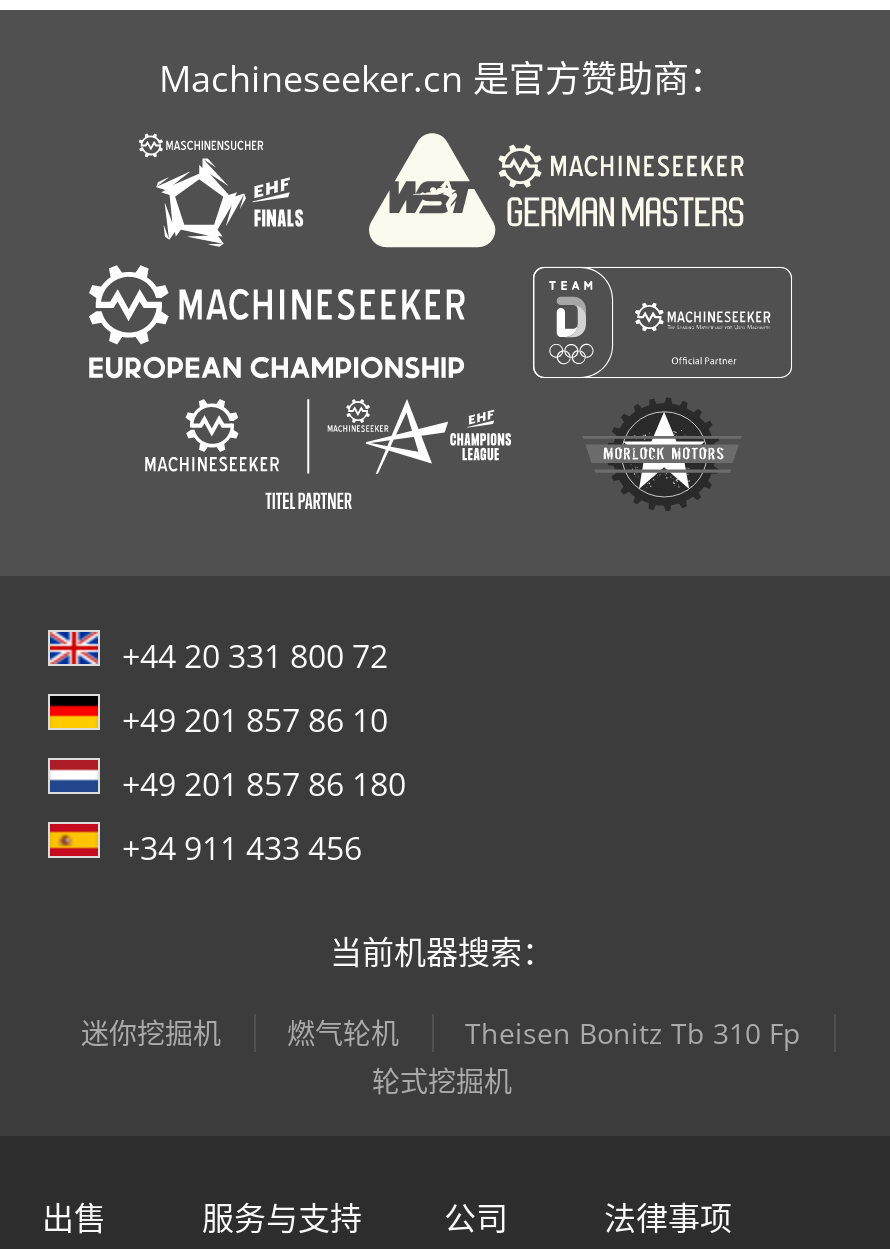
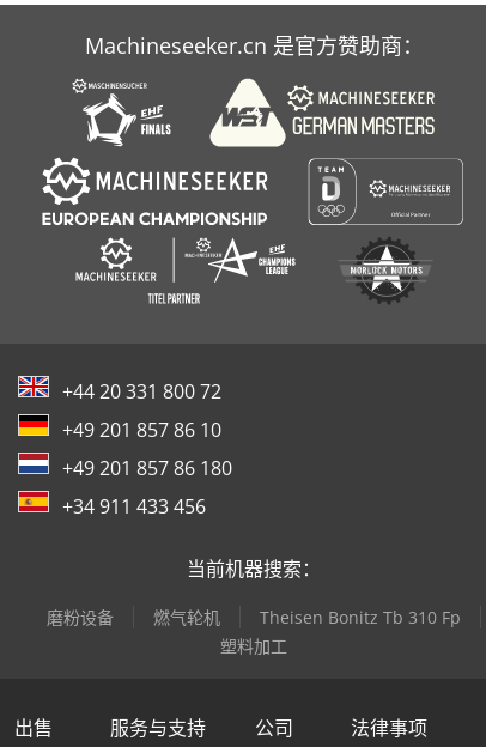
[81,1014,221,1052] 迷你挖掘机 -> [46,606,113,628] 磨粉设备
[372,1062,512,1100] 轮式挖掘机 -> [220,634,287,657] 塑料加工

